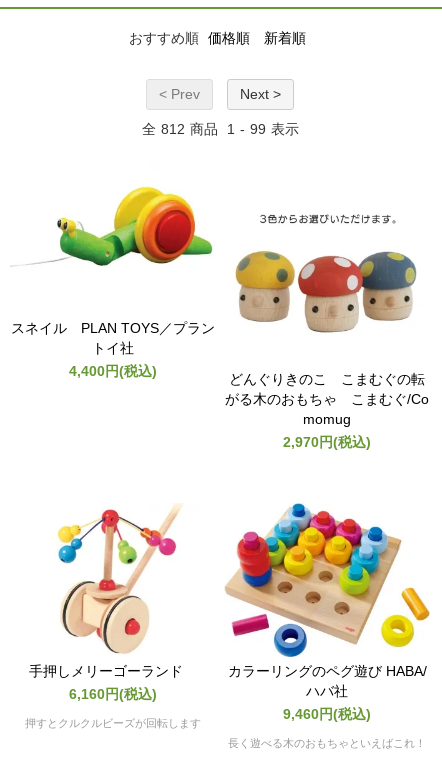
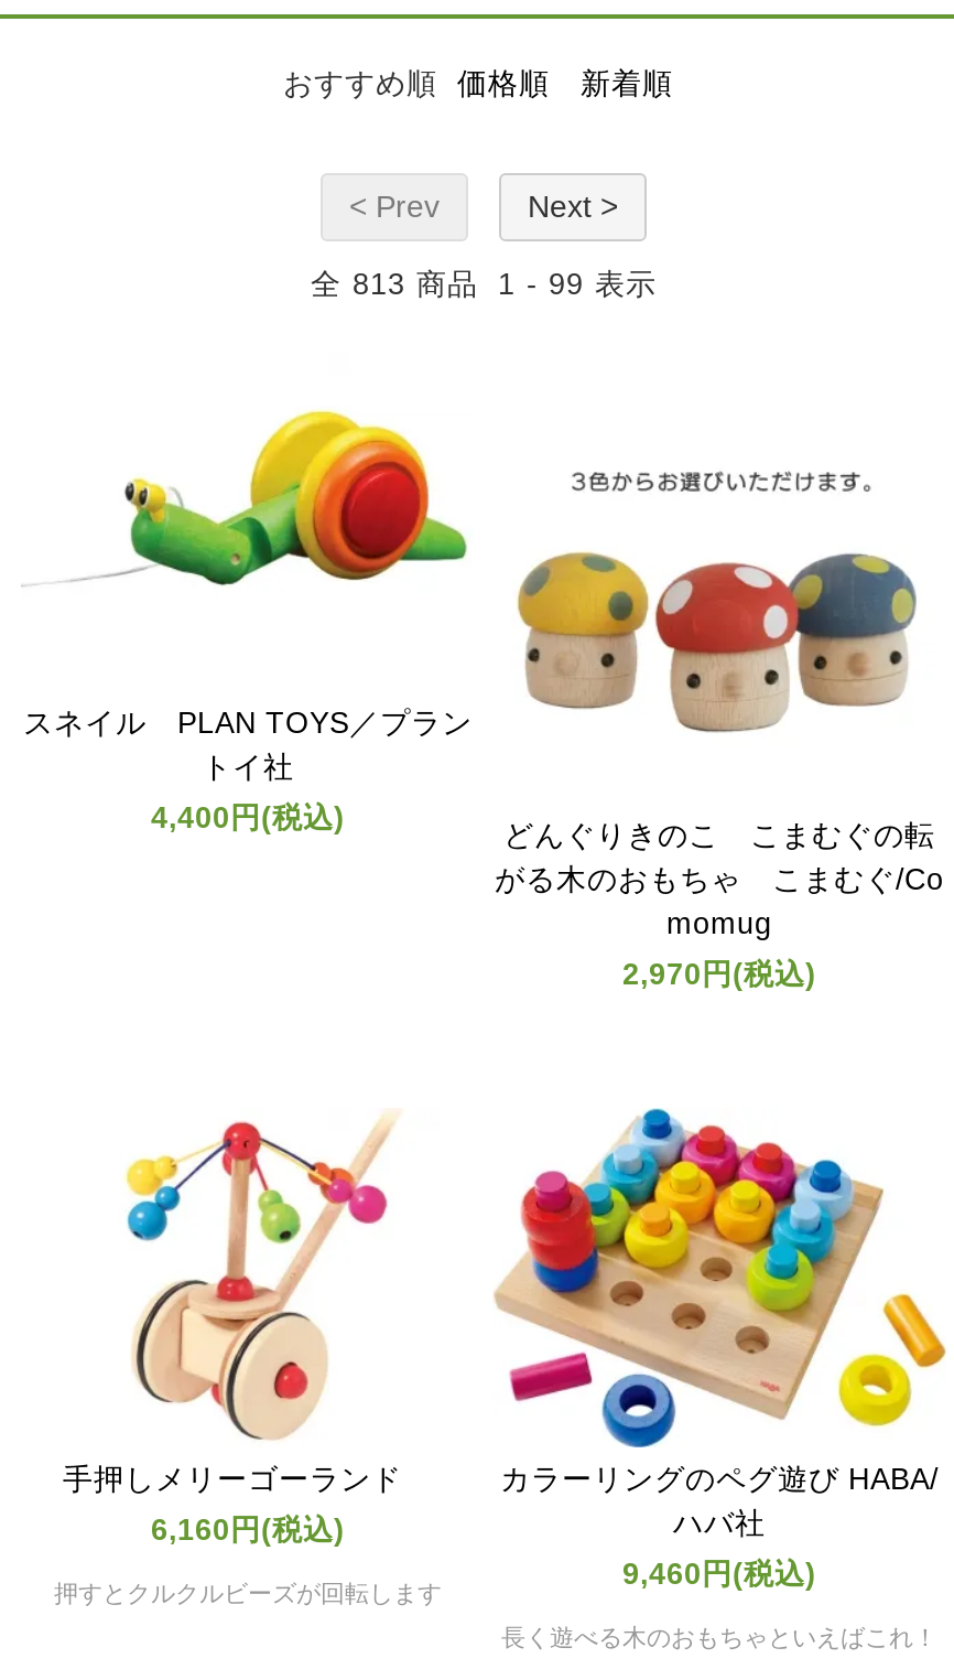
[141,122,298,137] 全 812 商品 1 - 99 表示 -> [311,268,657,301] 全 813 商品 1 - 99 表示

